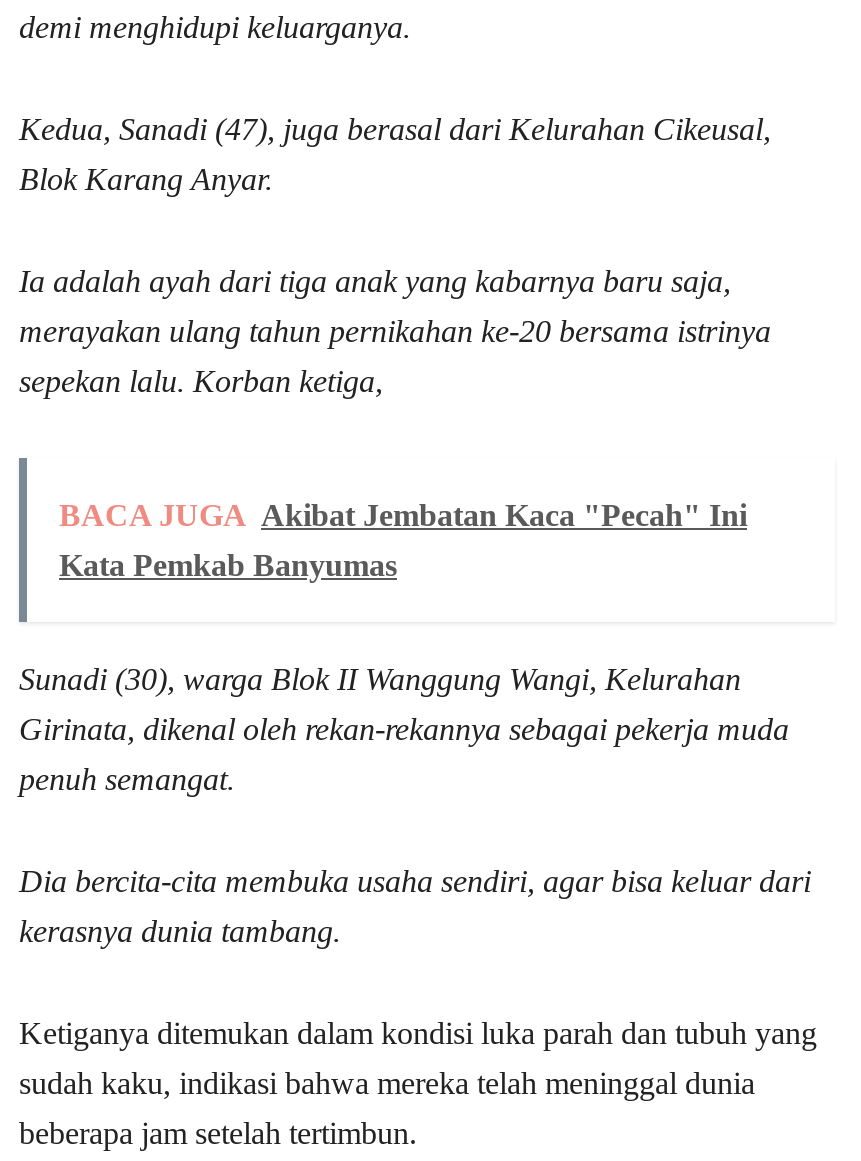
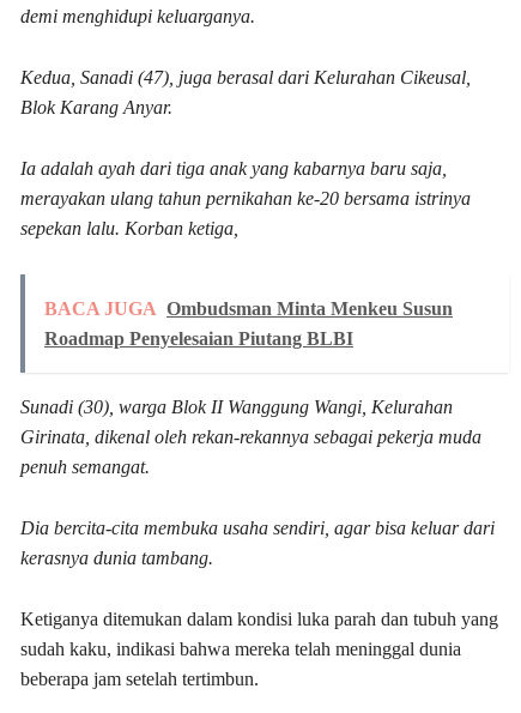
[59,497,747,531] BACA JUGA Akibat Jembatan Kaca "Pecah" Ini -> [44,298,453,318] BACA JUGA Ombudsman Minta Menkeu Susun
[59,547,397,581] Kata Pemkab Banyumas -> [44,328,353,348] Roadmap Penyelesaian Piutang BLBI

